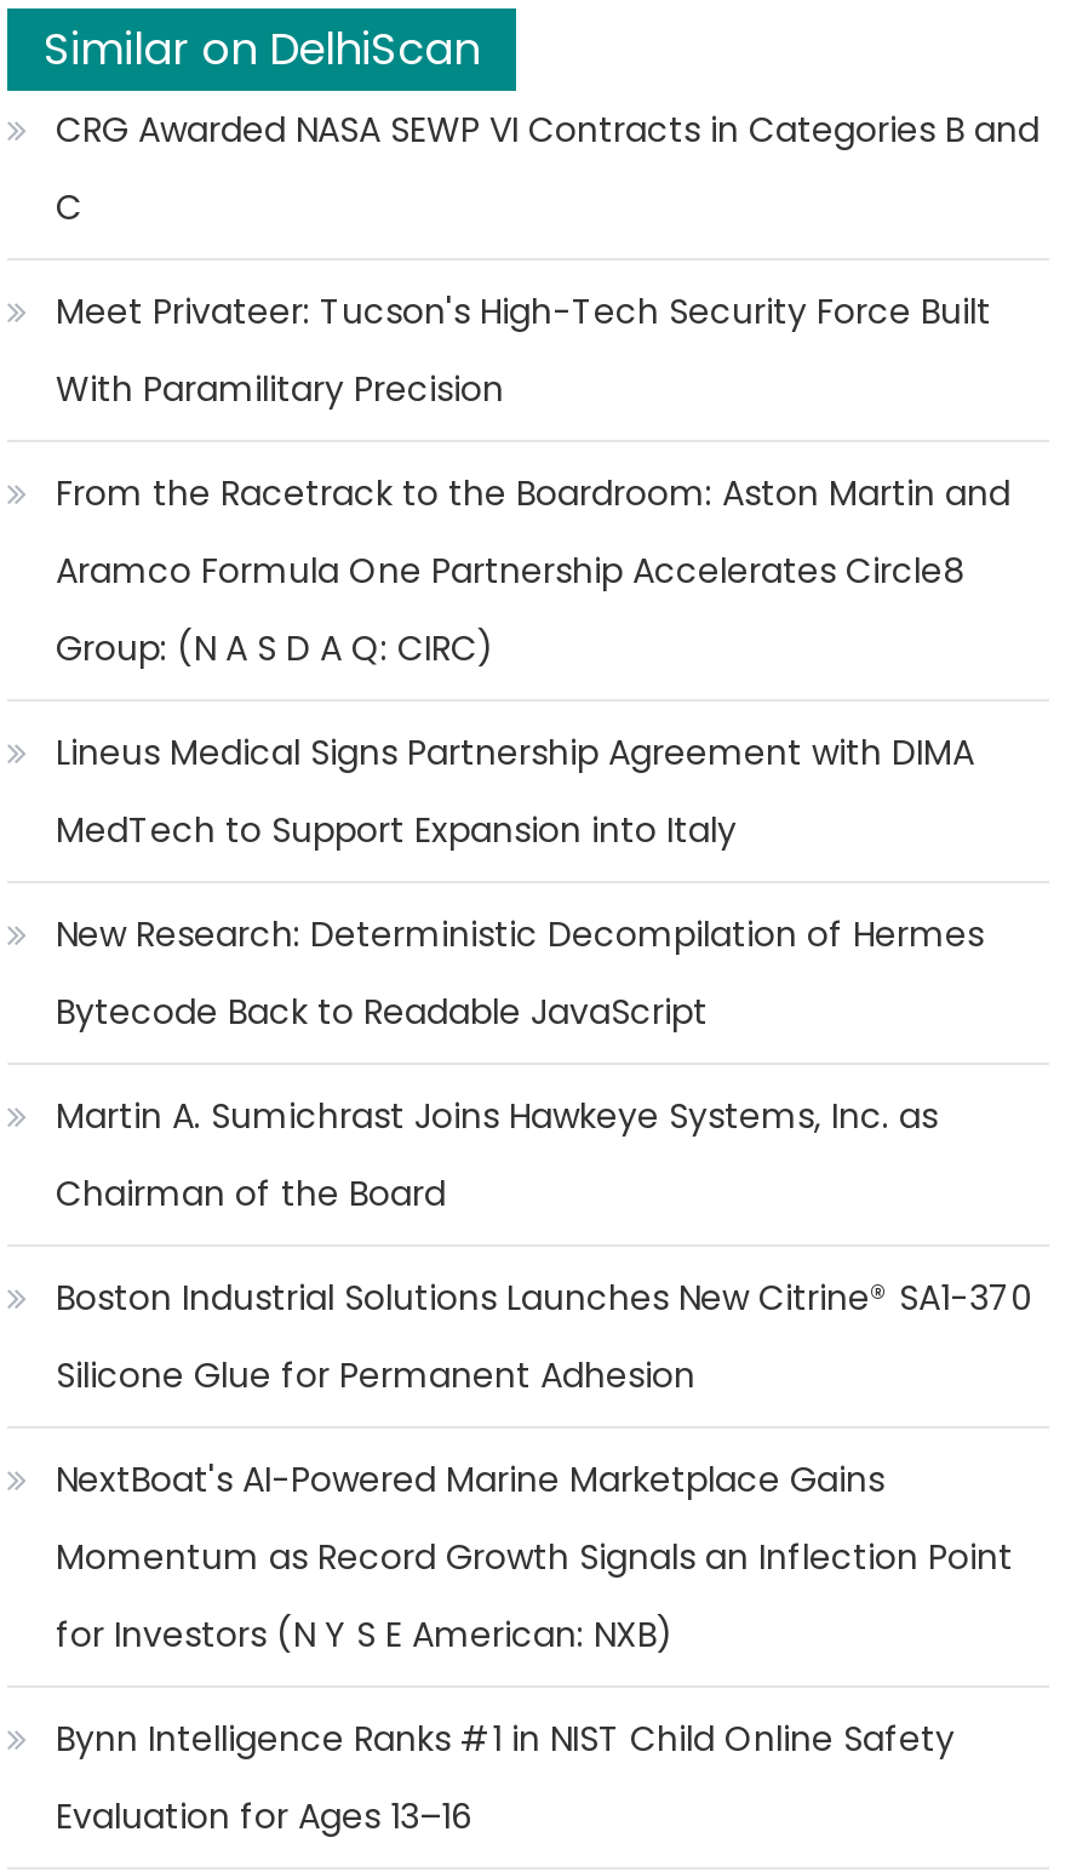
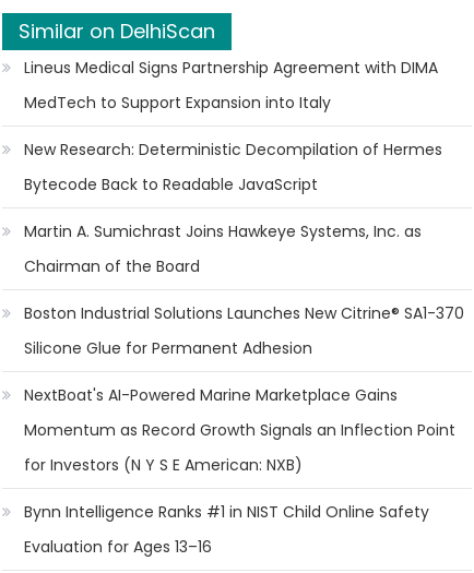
[56,105,1039,672] CRG Awarded NASA SEWP VI Contracts in Categories B and | C | Meet Privateer: Tucson's High-Tech Security Force Built | With Paramilitary Precision | From the Racetrack to the Boardroom: Aston Martin and | Aramco Formula One Partnership Accelerates Circle8 | Group: (N A S D A Q: CIRC) -> none

